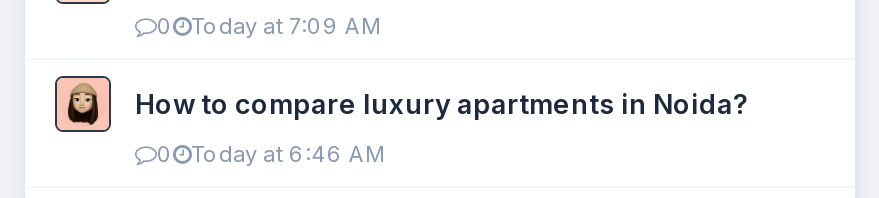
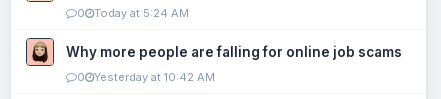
[157,12,381,40] 0 Today at 7:09 AM -> [77,6,189,20] 0 Today at 5:24 AM
[135,88,747,120] How to compare luxury apartments in Noida? -> [66,44,402,60] Why more people are falling for online job scams
[191,140,385,168] Today at 6:46 AM -> [94,70,215,84] Yesterday at 10:42 AM

